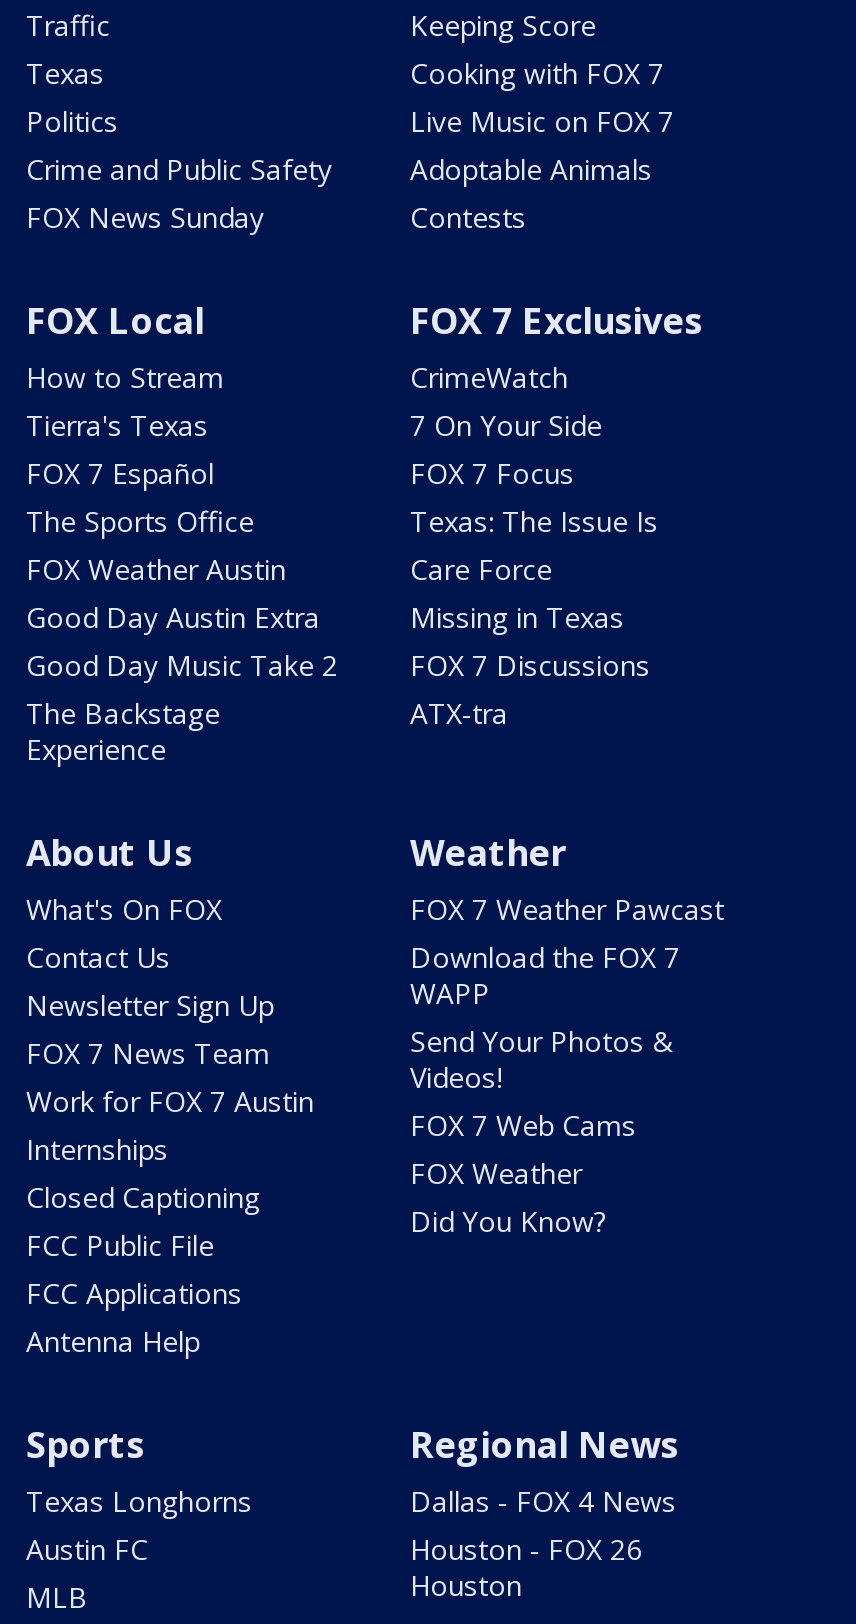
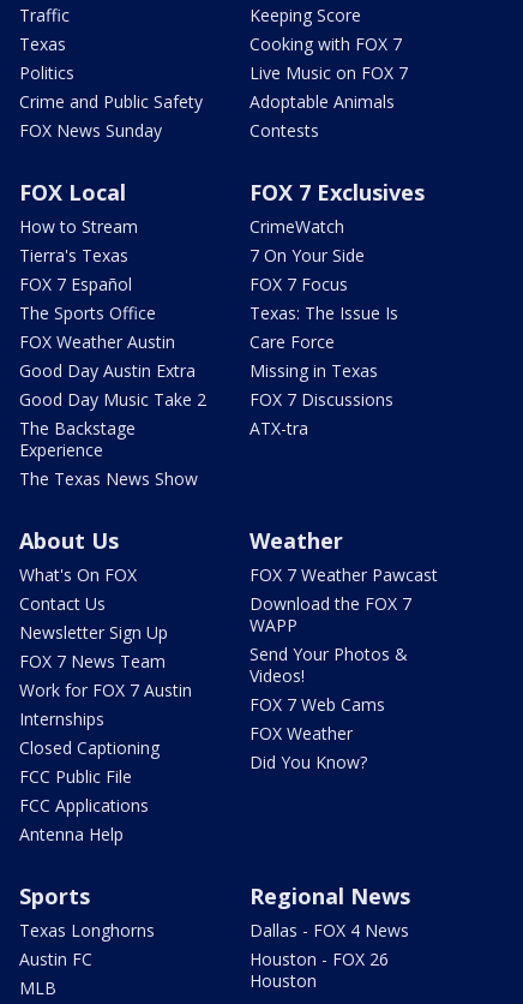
none -> [19,467,198,490] The Texas News Show

